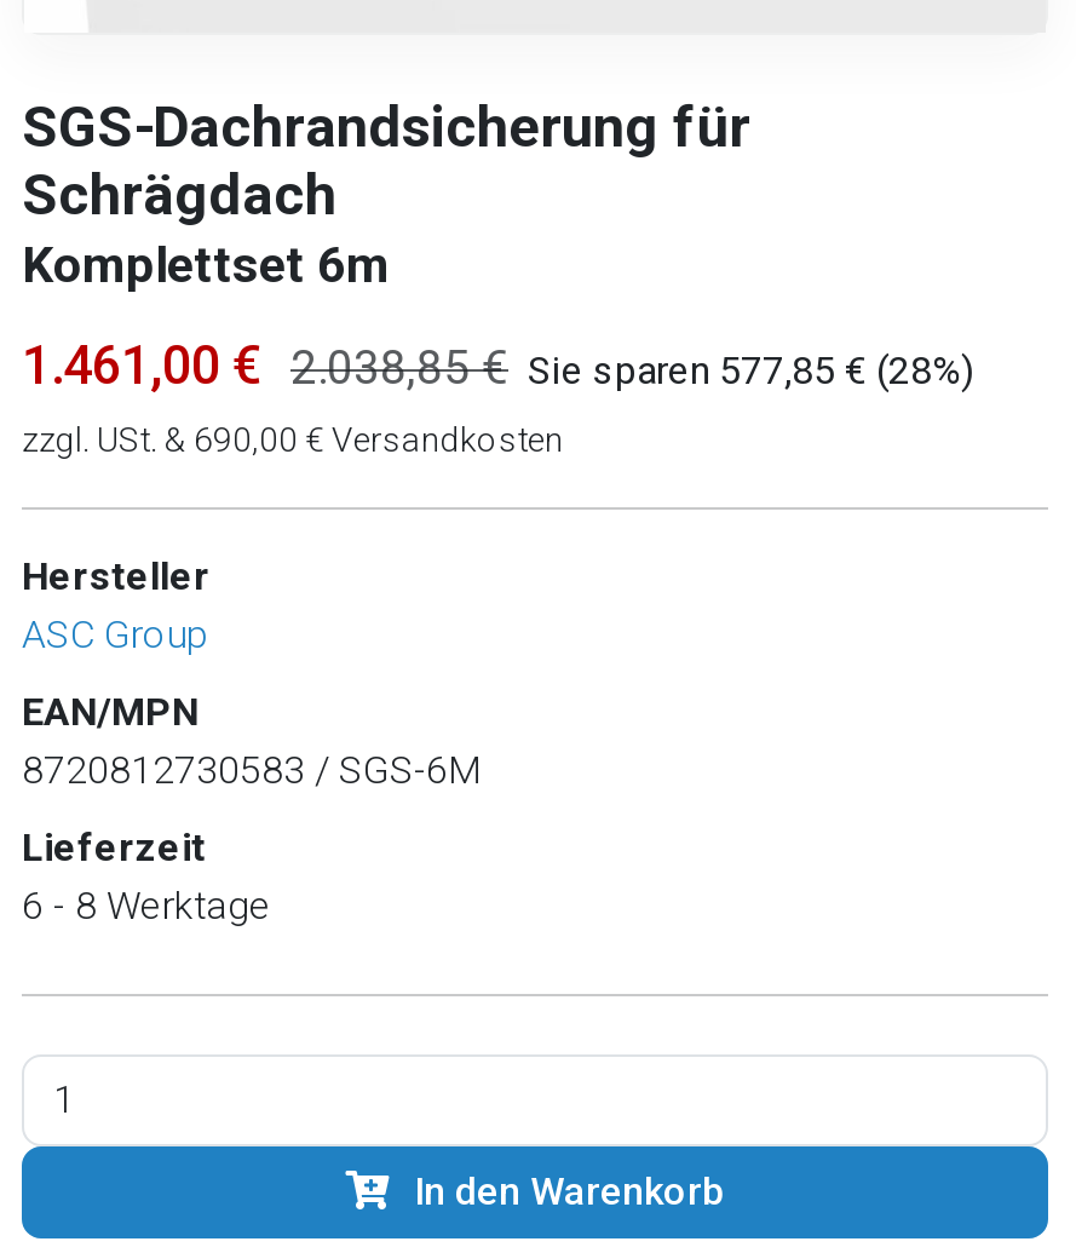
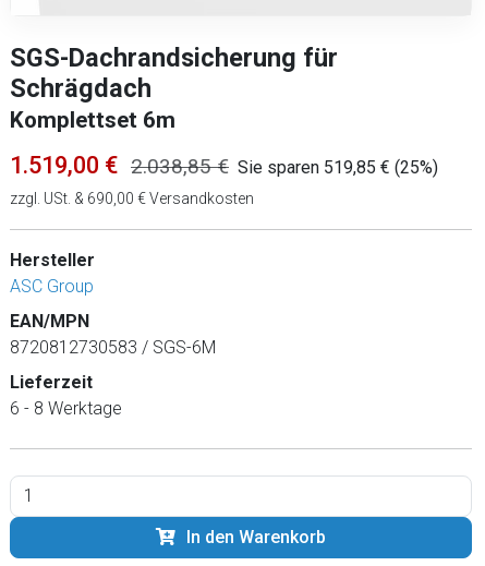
[22,335,973,395] 1.461,00 € 2.038,85 € Sie sparen 577,85 € (28%) -> [10,151,438,179] 1.519,00 € 2.038,85 € Sie sparen 519,85 € (25%)

